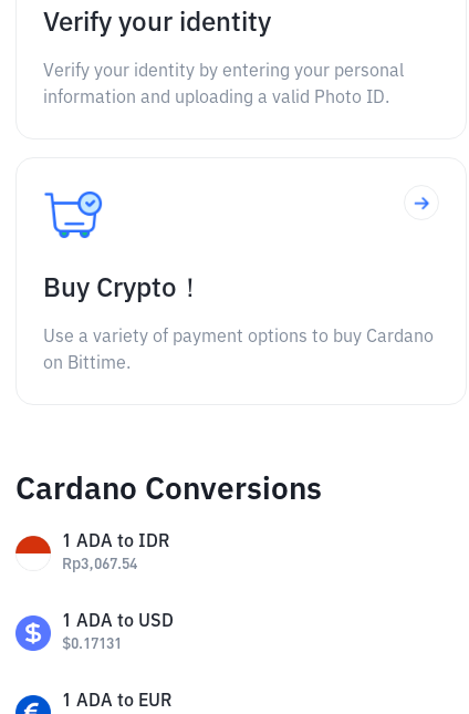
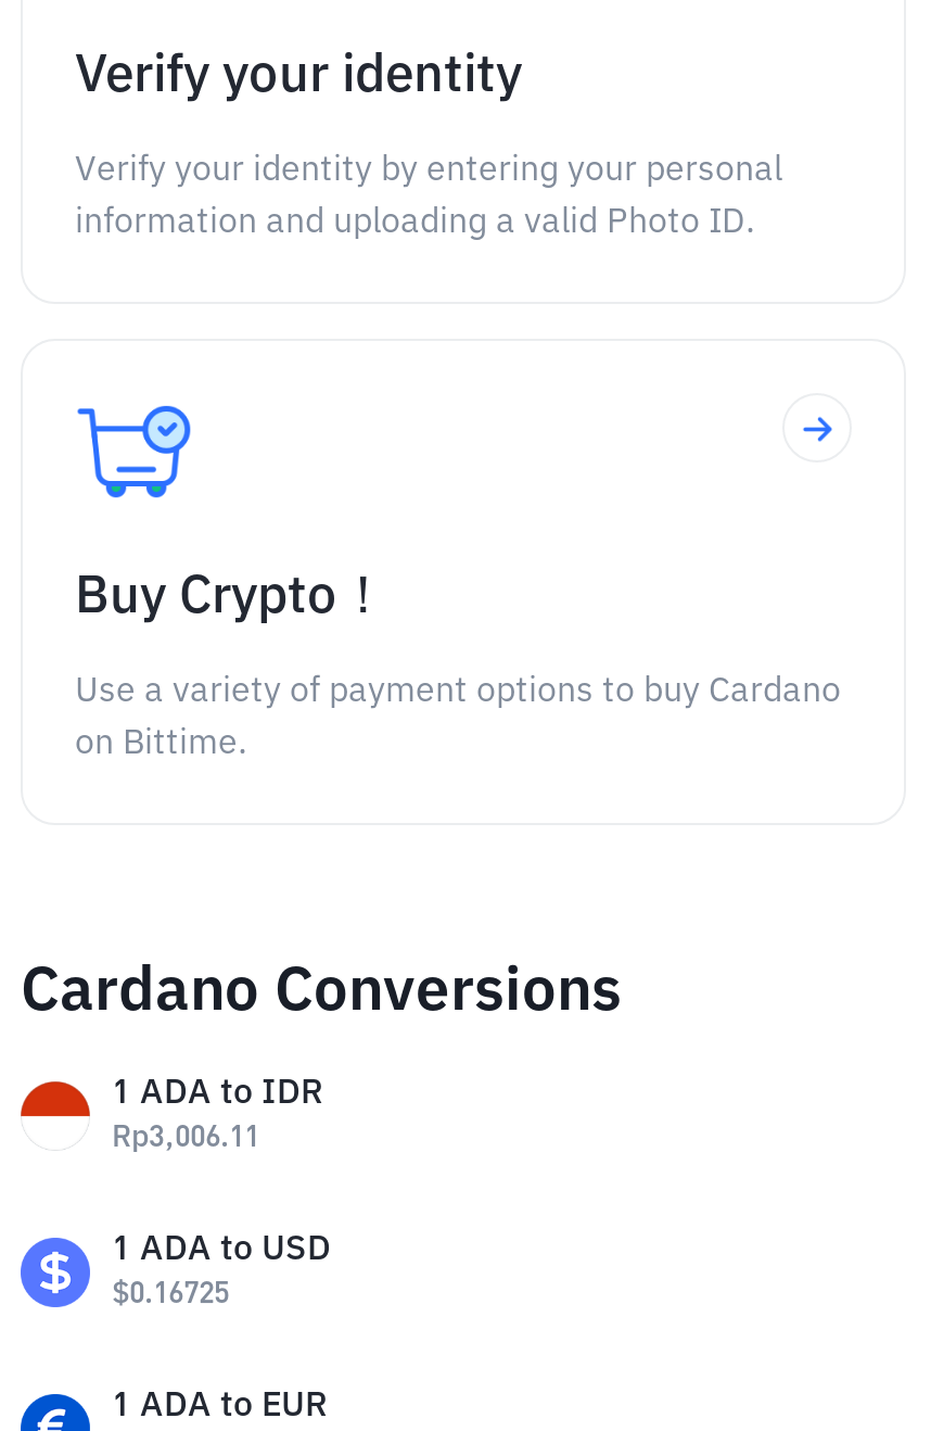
[62,557,137,572] Rp3,067.54 -> [112,1123,259,1153] Rp3,006.11
[62,637,122,652] $0.17131 -> [112,1279,229,1309] $0.16725

